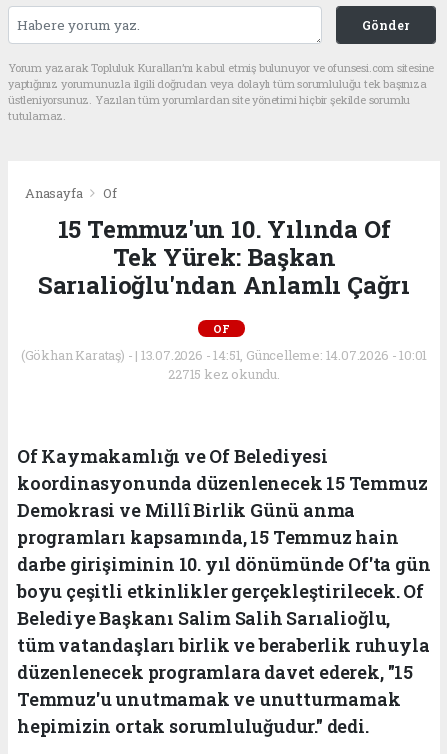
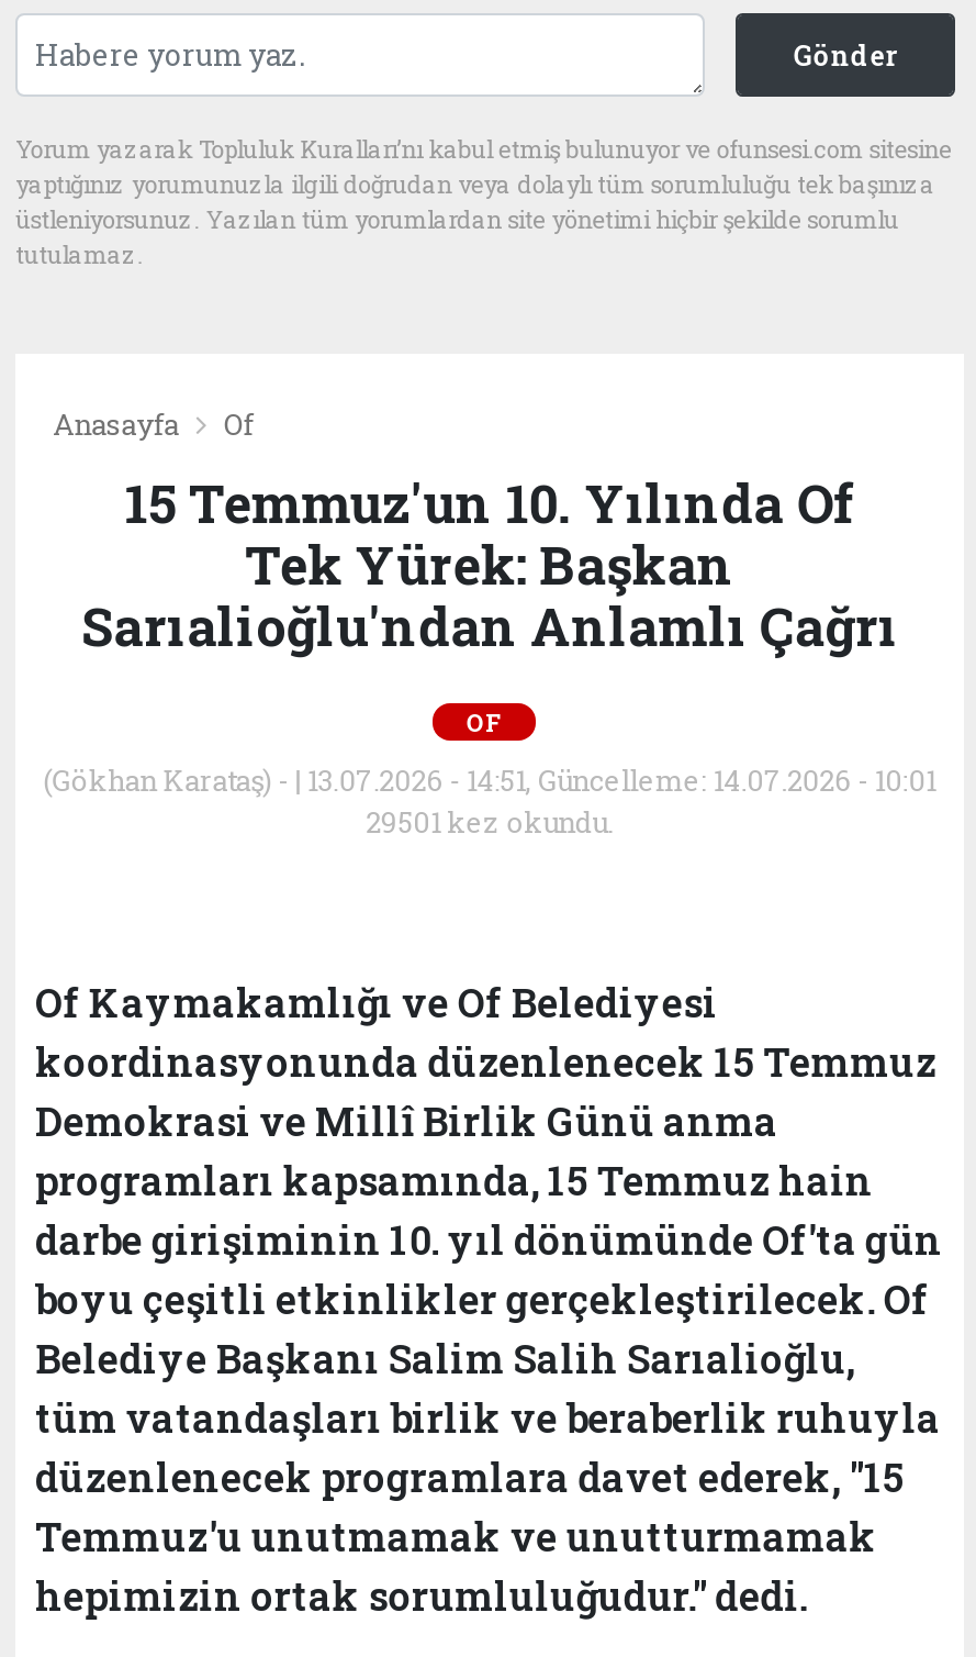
[168,365,280,383] 22715 kez okundu. -> [366,802,613,841] 29501 kez okundu.

